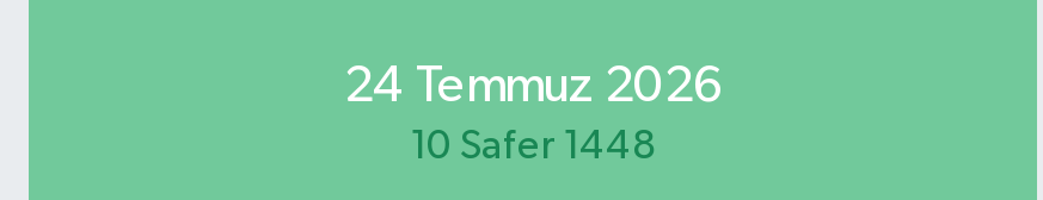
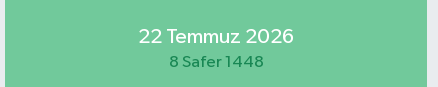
[344,60,722,167] 24 Temmuz 2026 | 10 Safer 1448 -> [138,26,294,71] 22 Temmuz 2026 | 8 Safer 1448

